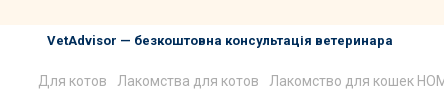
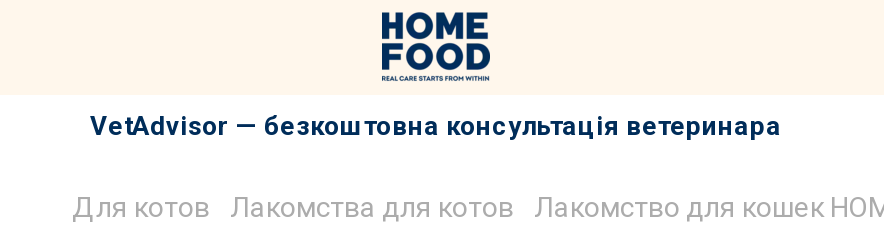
none -> [380,9,492,83] [image]

